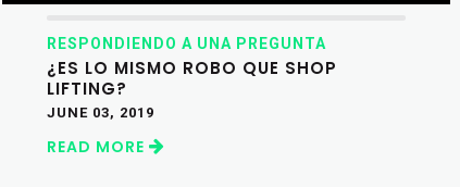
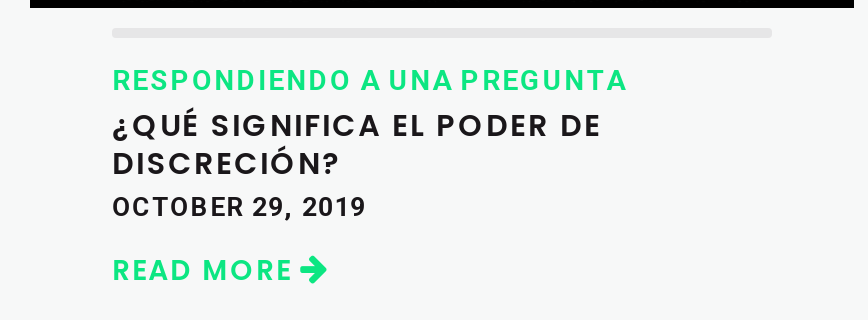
[47,56,337,121] ¿ES LO MISMO ROBO QUE SHOP | LIFTING? | JUNE 03, 2019 -> [112,104,602,222] ¿QUÉ SIGNIFICA EL PODER DE | DISCRECIÓN? | OCTOBER 29, 2019

